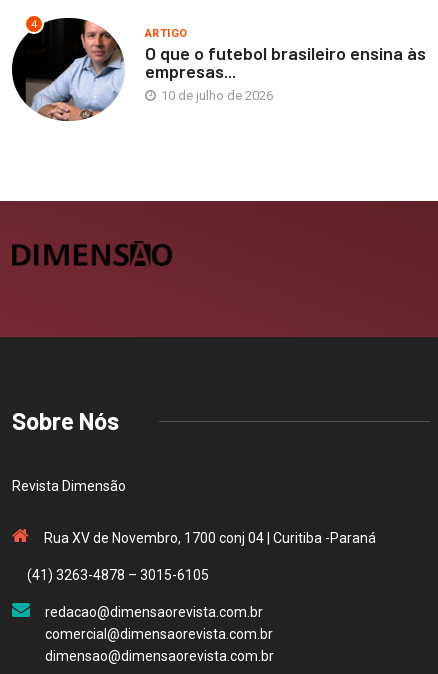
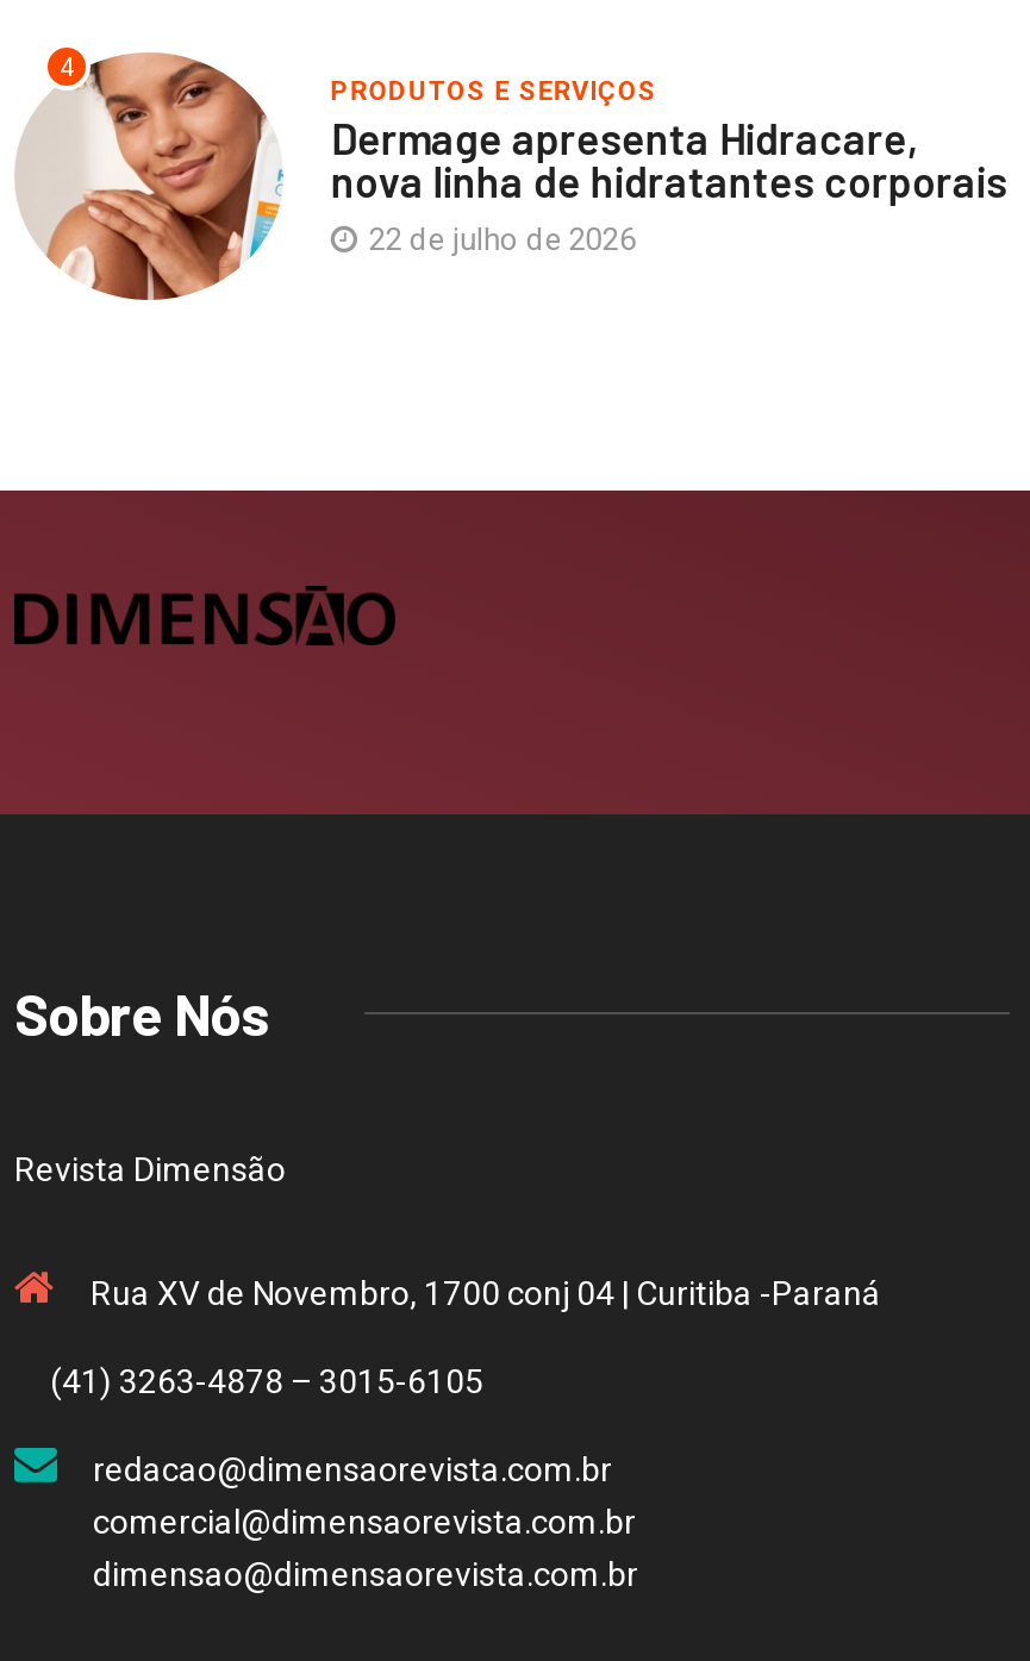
[11,17,426,121] [image] | ARTIGO | O que o futebol brasileiro ensina às | empresas... | 10 de julho de 2026 -> [14,51,1007,301] [image] | PRODUTOS E SERVIÇOS | Dermage apresenta Hidracare, | nova linha de hidratantes corporais | 22 de julho de 2026

